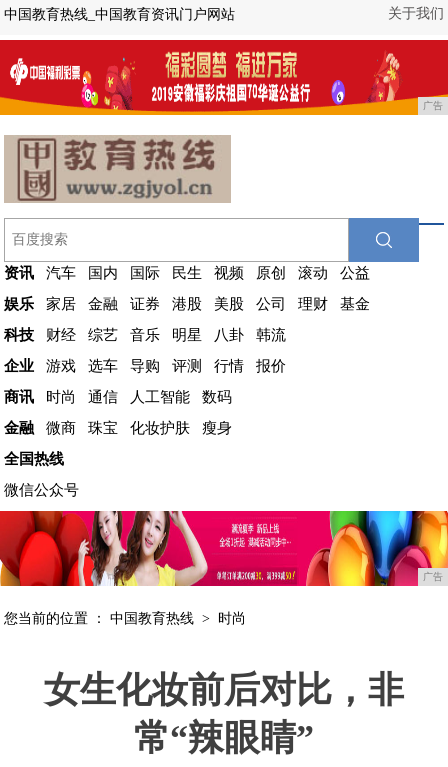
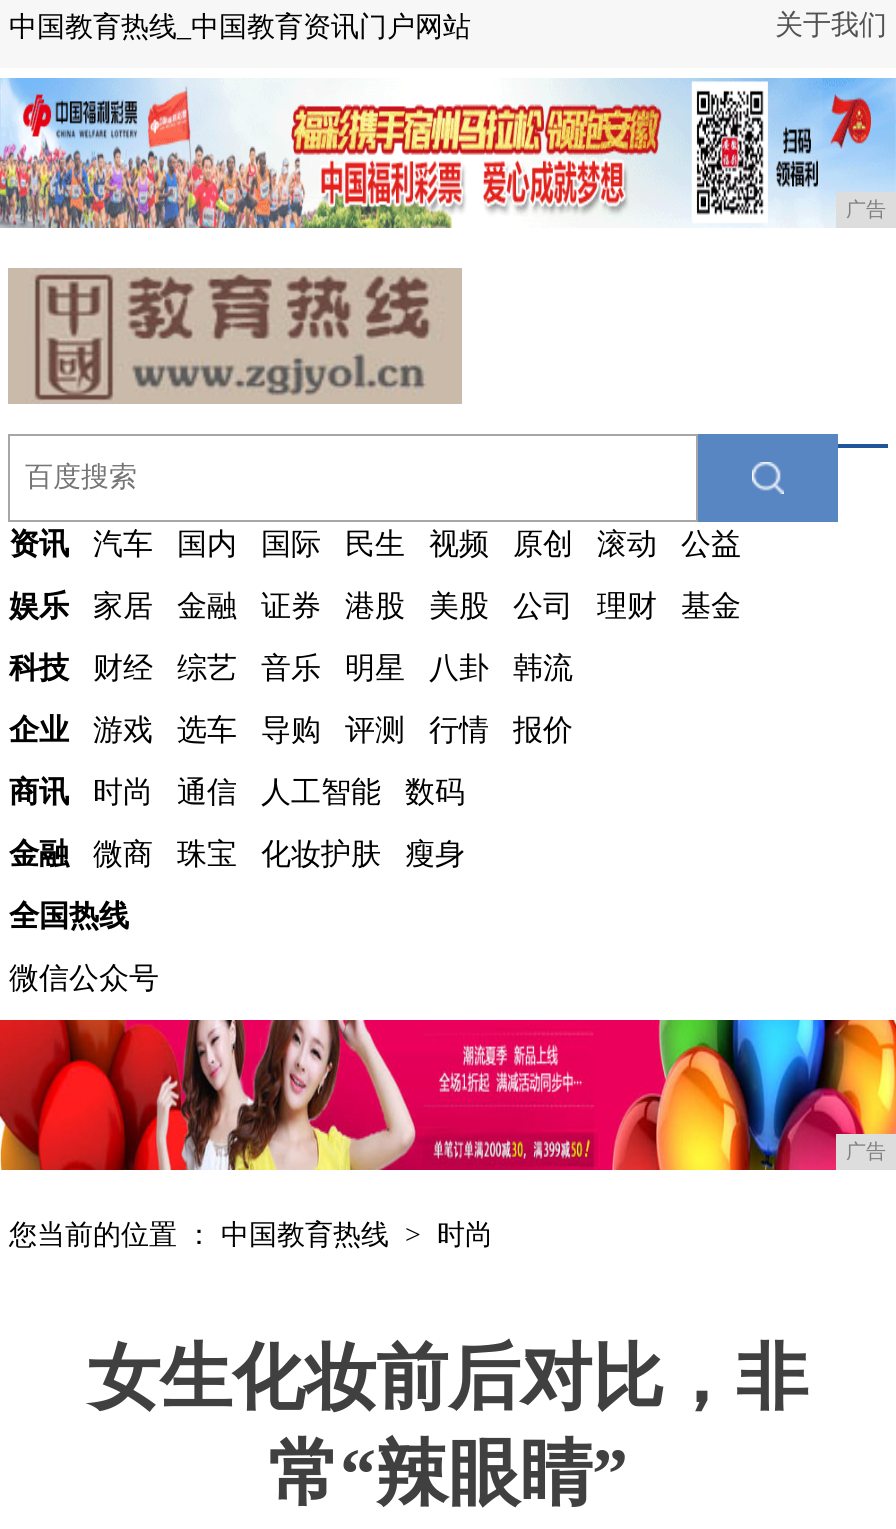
[3,39,445,116] [image] -> [6,76,890,230] [image]

